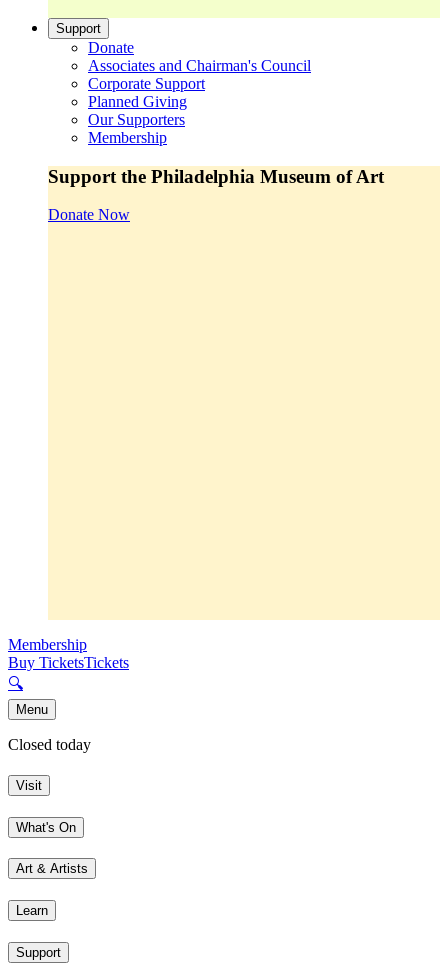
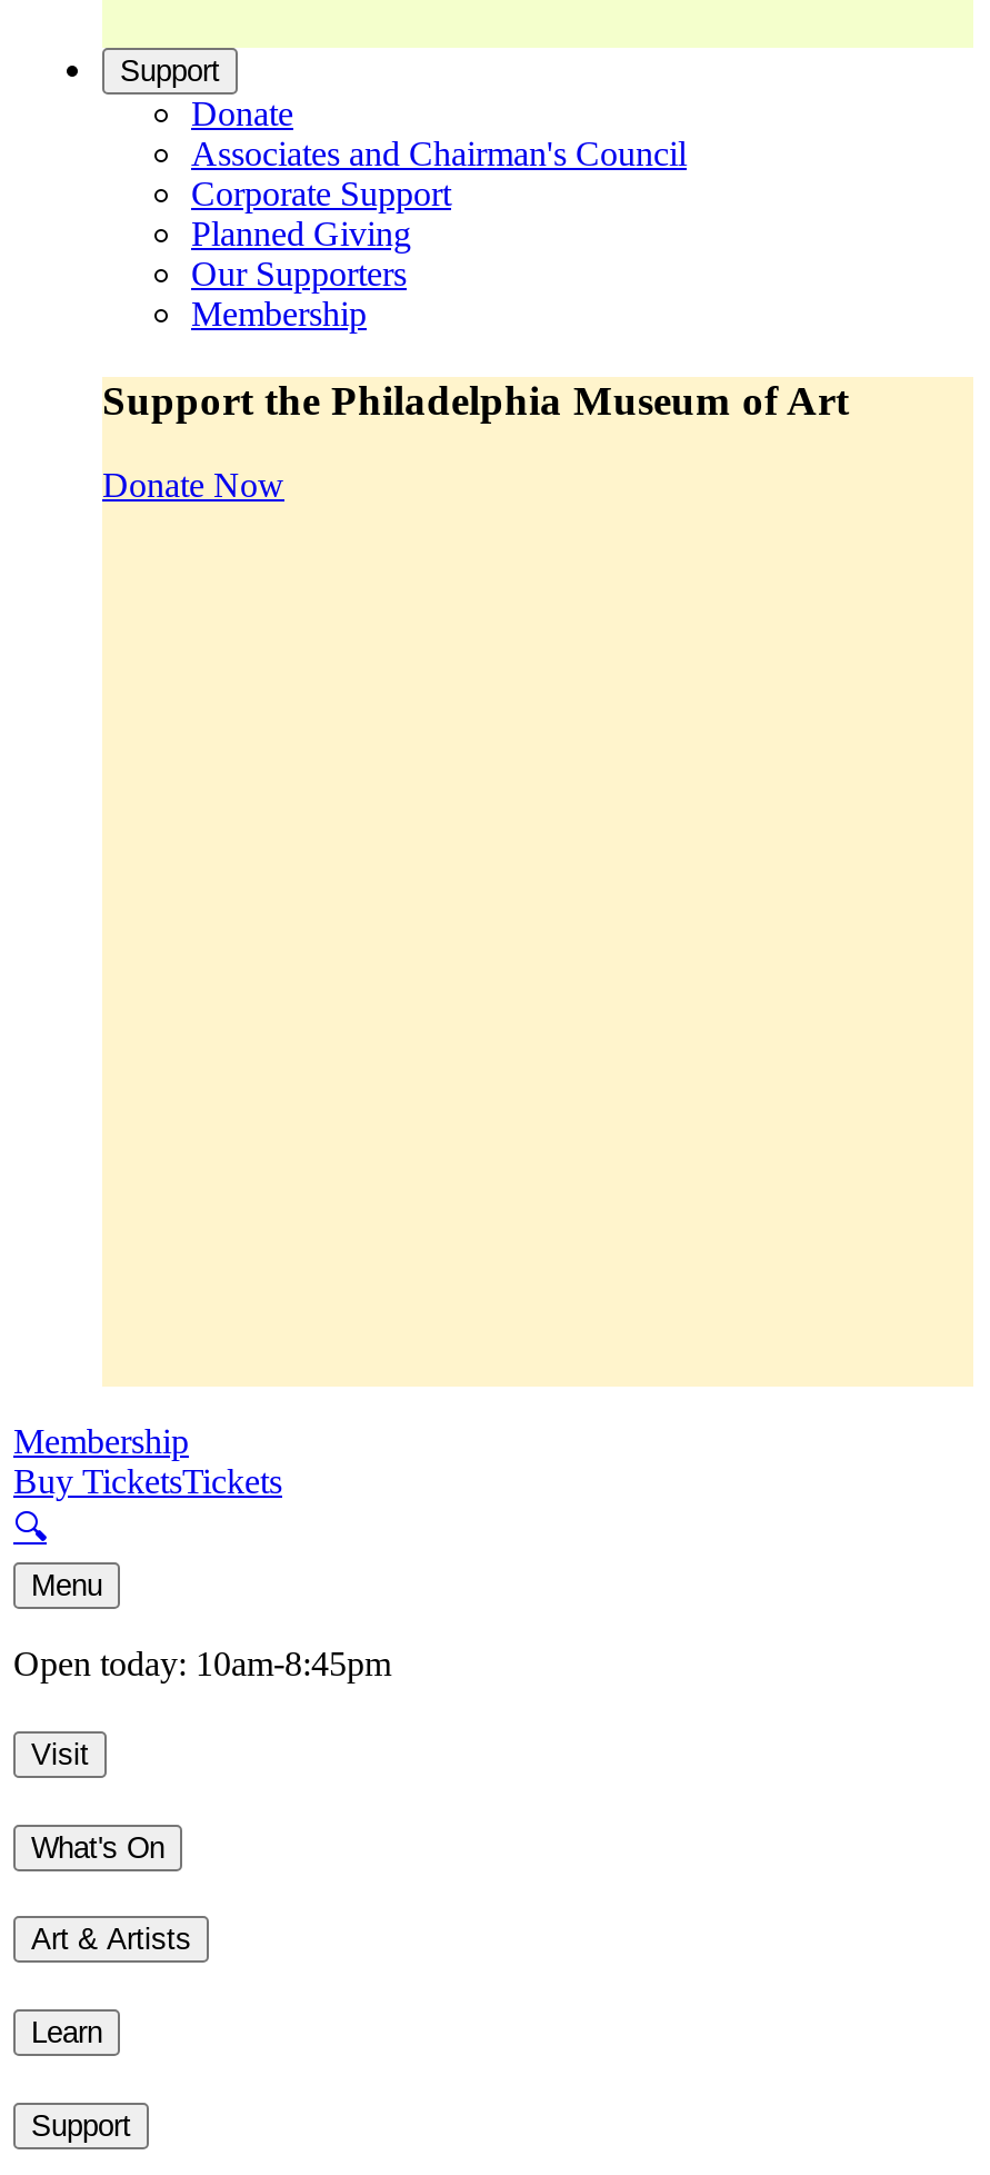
[8,736,91,753] Closed today -> [13,1645,391,1683] Open today: 10am-8:45pm

